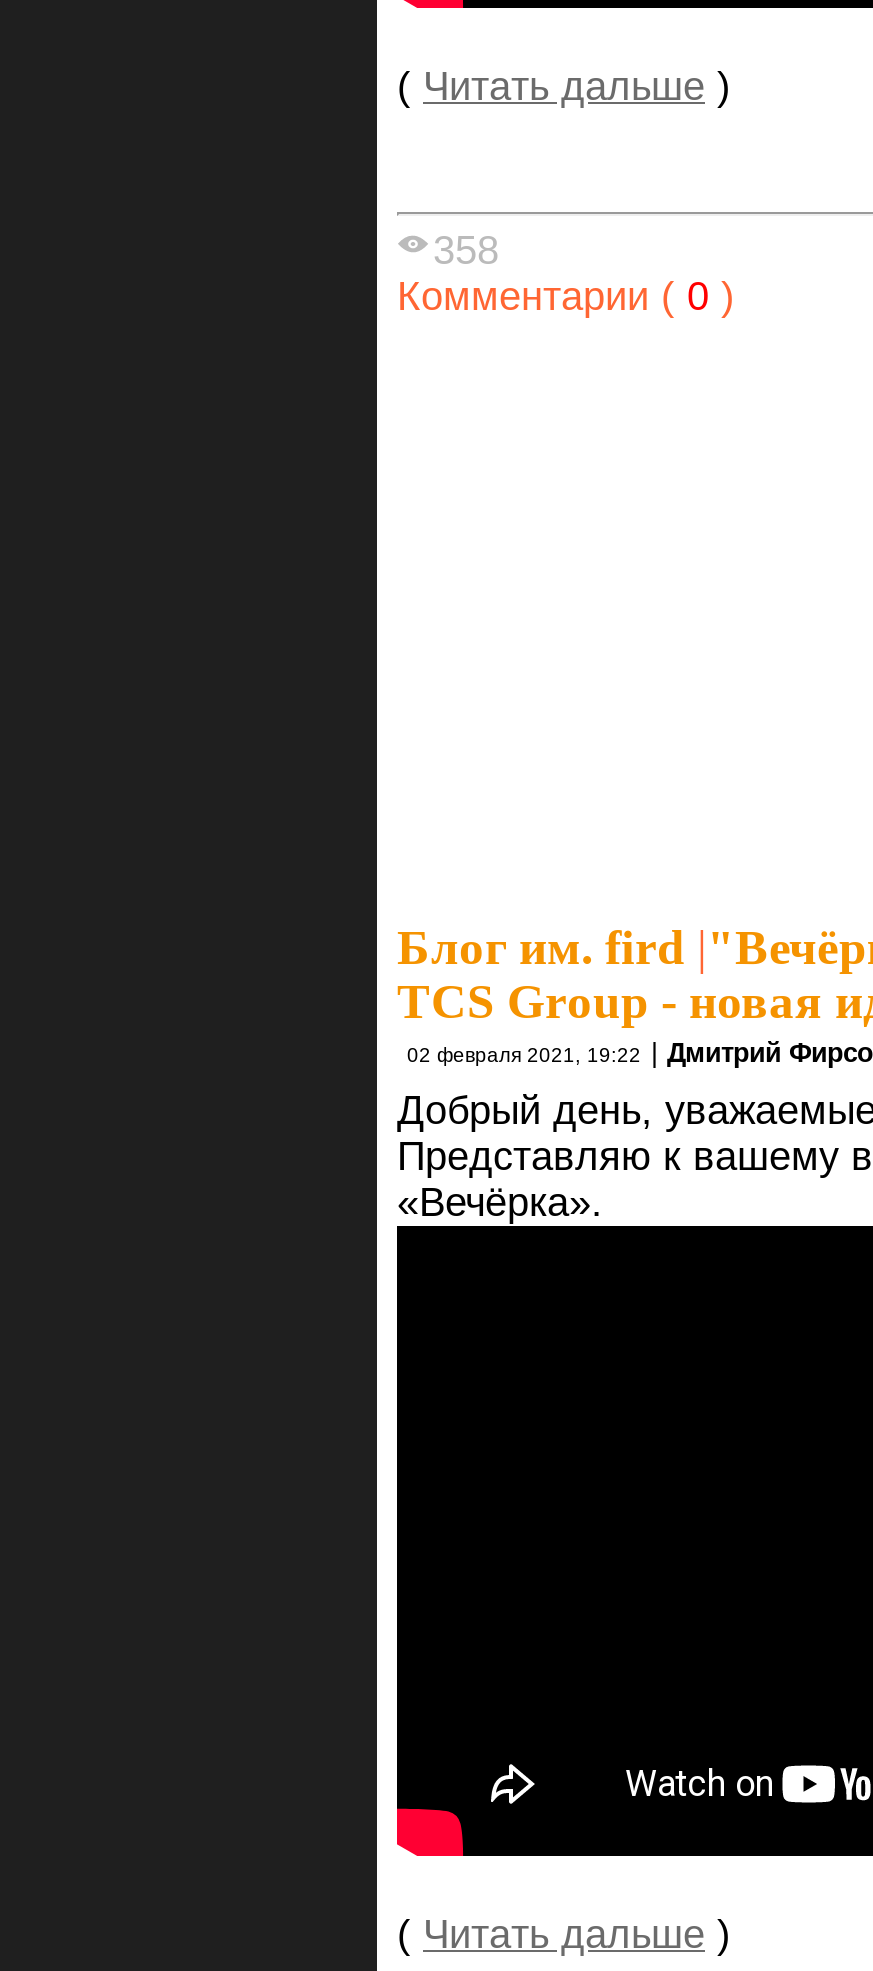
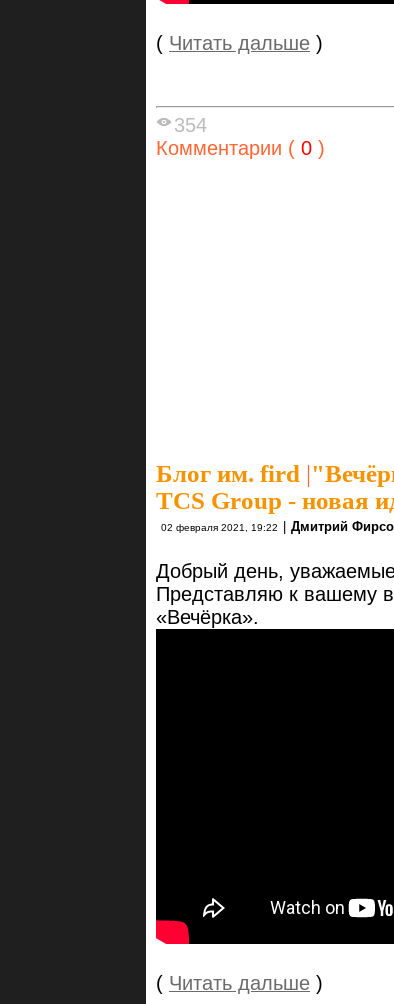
[433,229,499,273] 358 -> [174,114,207,136] 354

